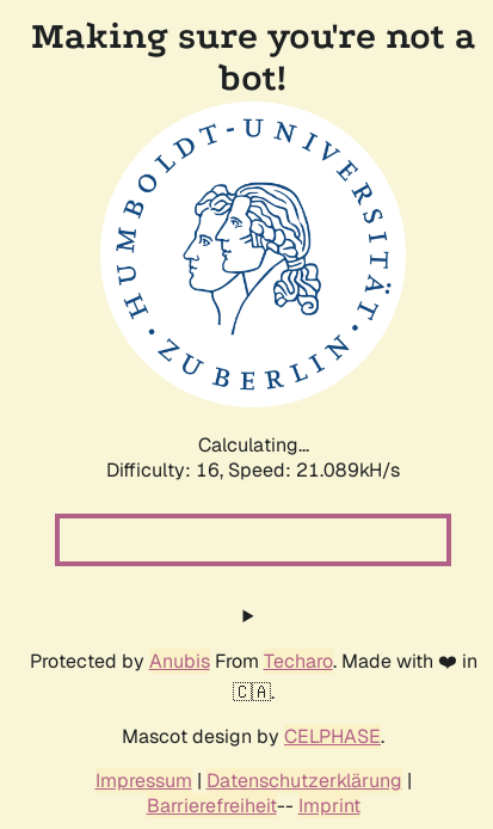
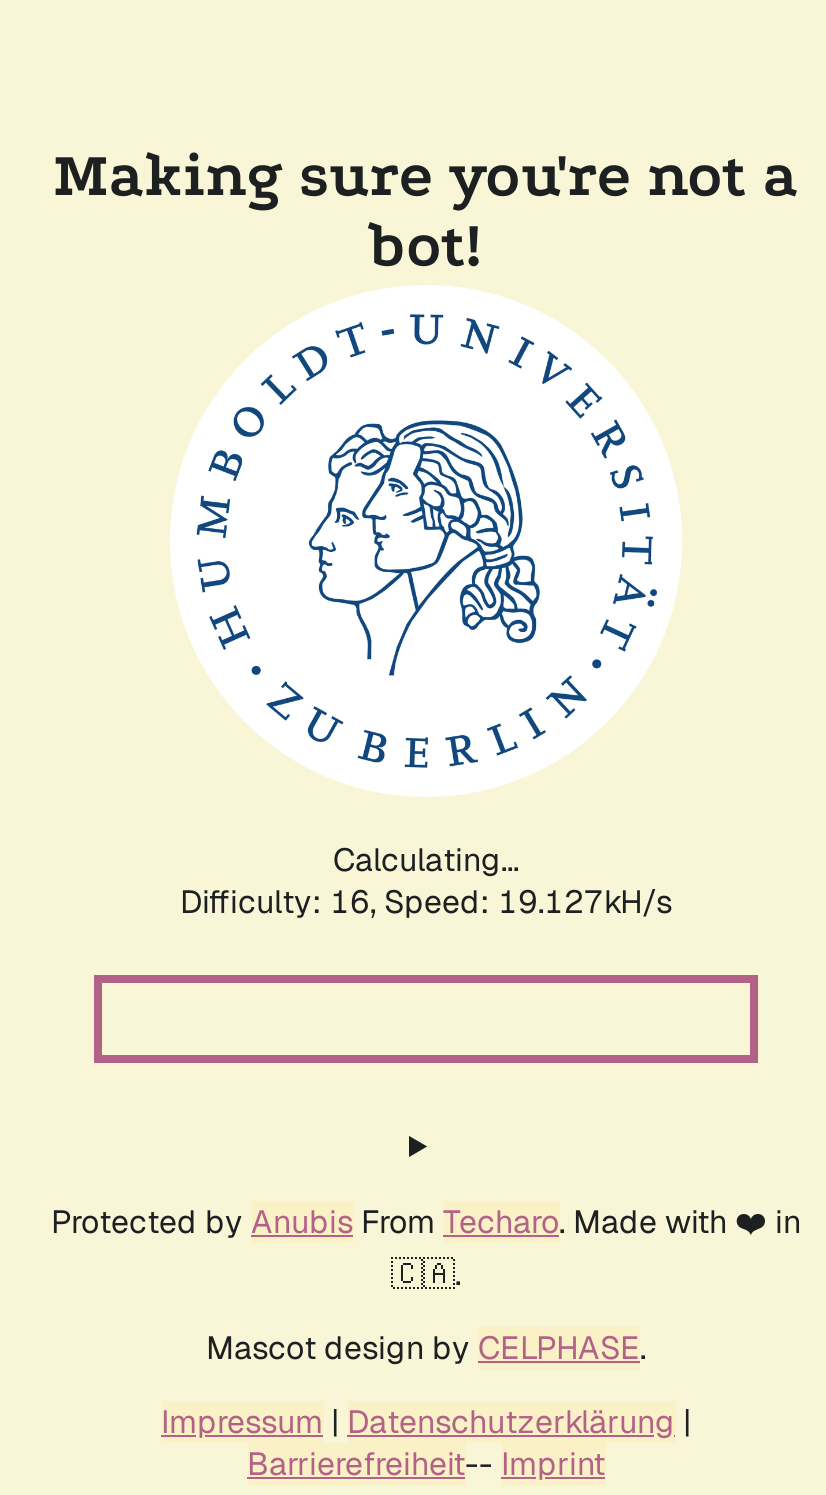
[106,458,400,483] Difficulty: 16, Speed: 21.089kH/s -> [180,881,672,923] Difficulty: 16, Speed: 19.127kH/s

